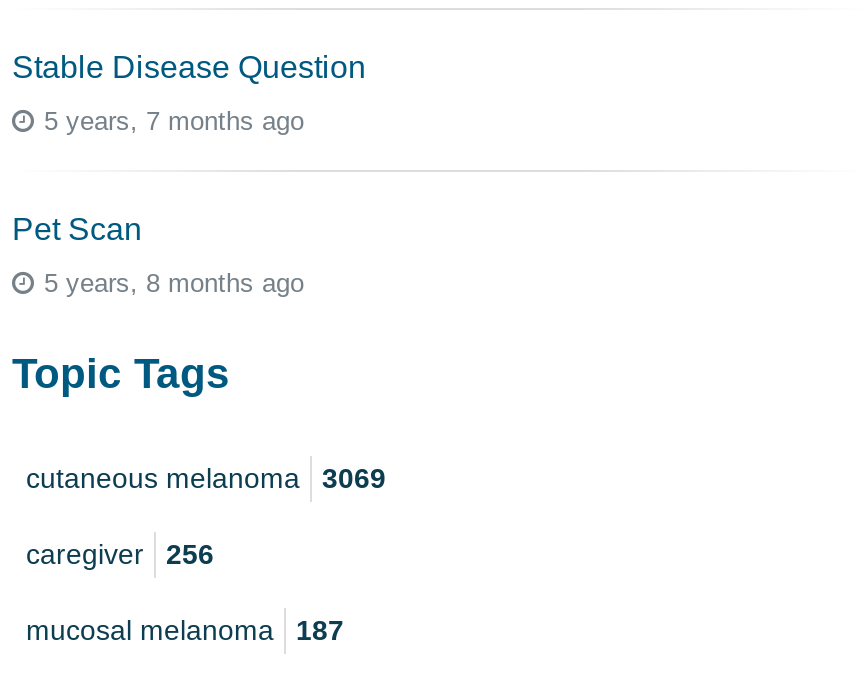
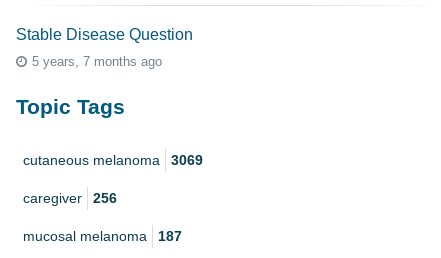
[12,211,304,297] Pet Scan | 5 years, 8 months ago -> none

